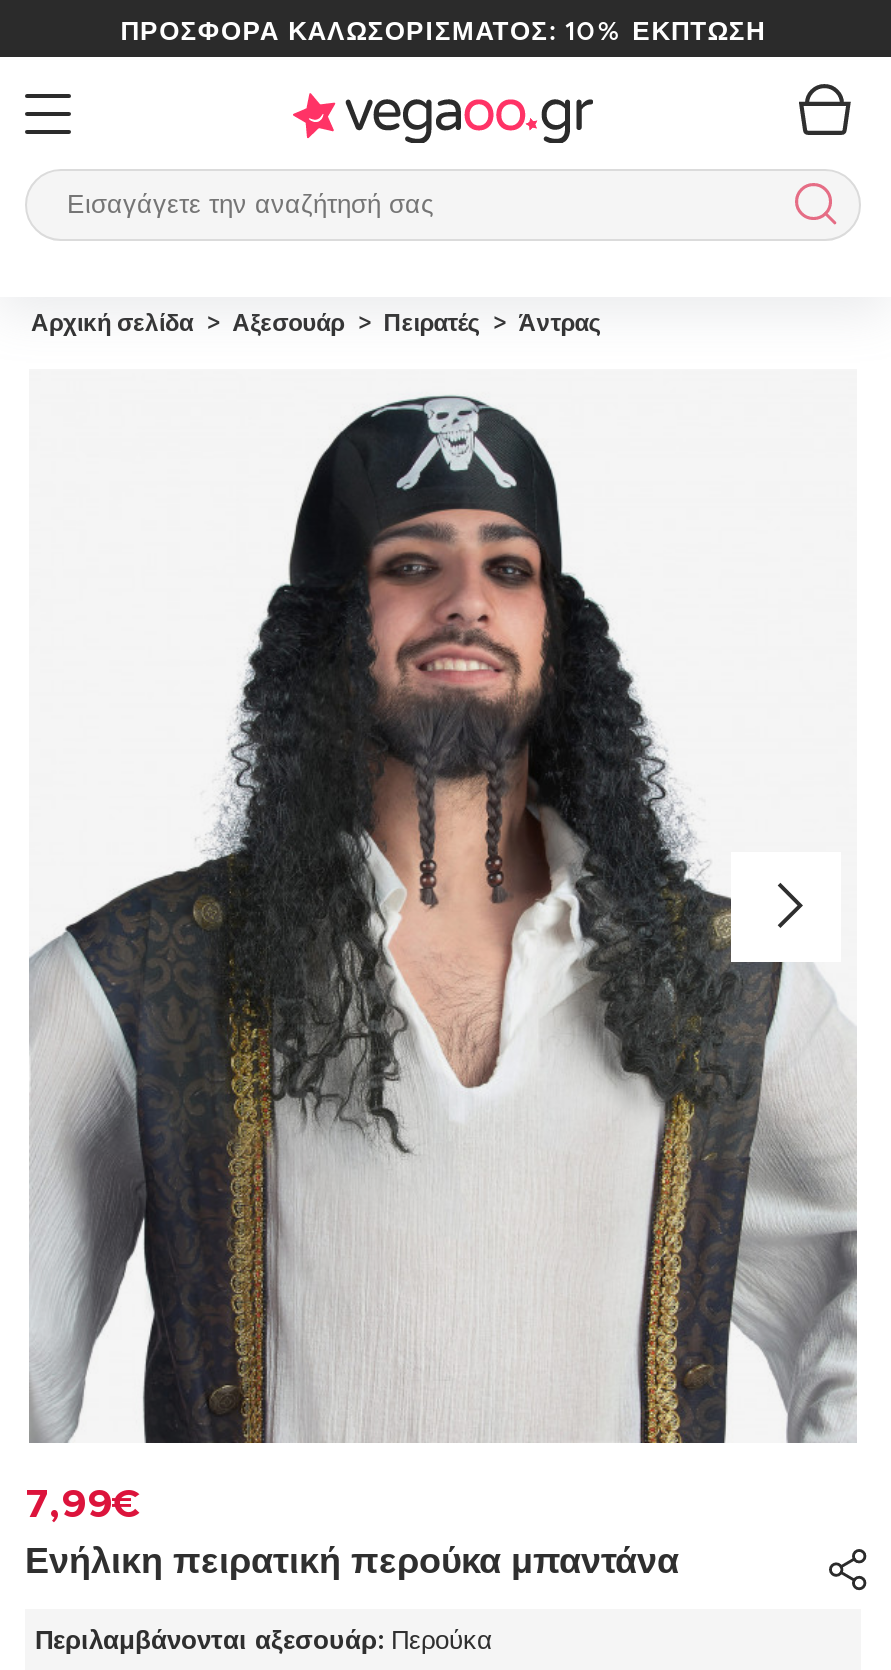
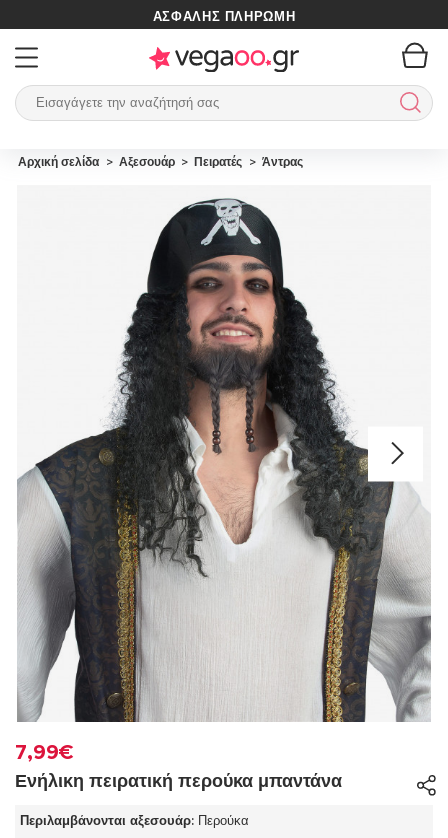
[121,19,765,45] ΠΡΟΣΦΟΡΑ ΚΑΛΩΣΟΡΊΣΜΑΤΟΣ: 10% ΈΚΠΤΩΣΗ -> [153,10,295,23] ΑΣΦΑΛΉΣ ΠΛΗΡΩΜΉ

